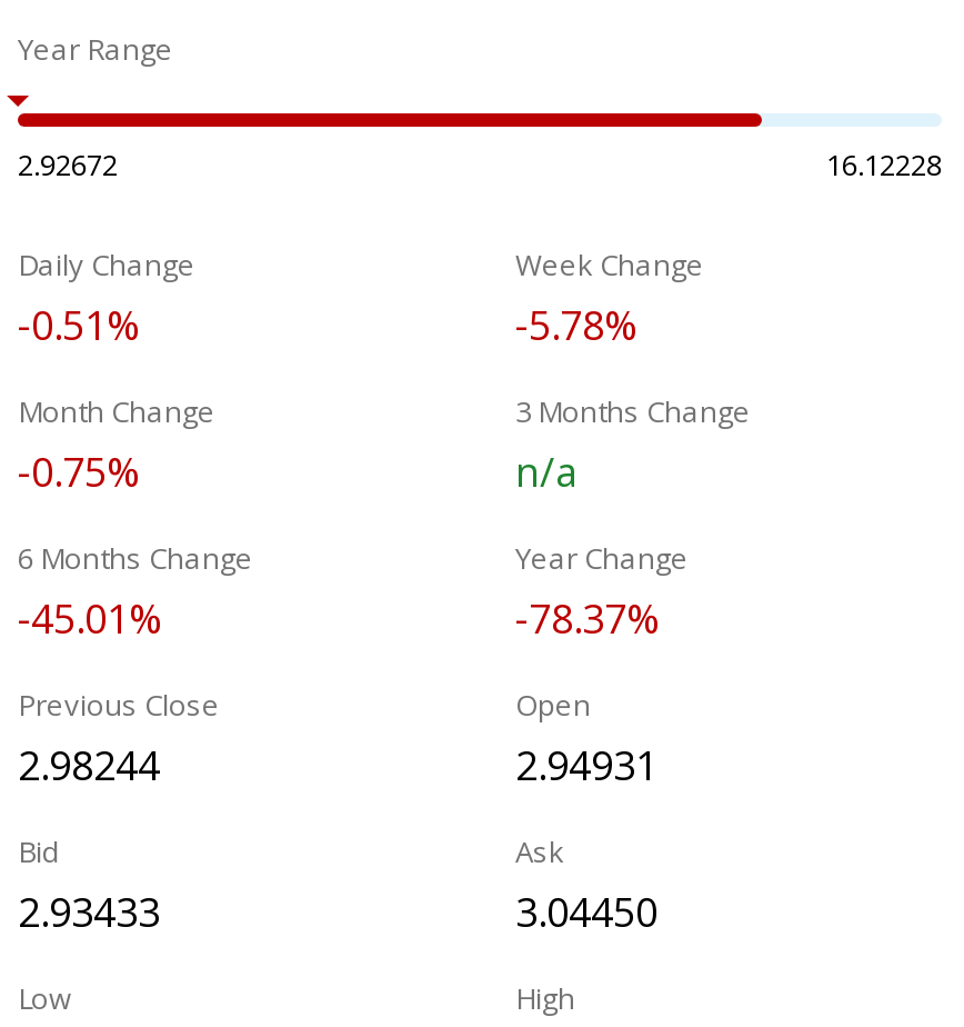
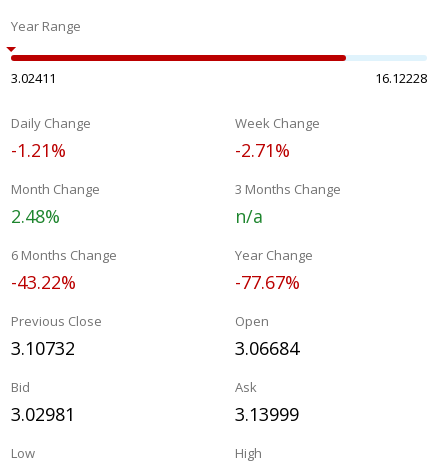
[18,144,118,185] 2.92672 -> [11,69,56,87] 3.02411
[18,298,140,351] -0.51% -> [11,138,66,162] -1.21%
[515,298,637,351] -5.78% -> [235,138,290,162] -2.71%
[18,445,140,498] -0.75% -> [11,204,60,228] 2.48%
[18,591,162,645] -45.01% -> [11,270,76,294] -43.22%
[515,591,660,645] -78.37% -> [235,270,300,294] -77.67%
[18,738,160,791] 2.98244 -> [11,336,75,360] 3.10732
[515,738,657,791] 2.94931 -> [235,336,299,360] 3.06684
[18,885,160,938] 2.93433 -> [11,402,75,426] 3.02981
[515,885,657,938] 3.04450 -> [235,402,299,426] 3.13999

